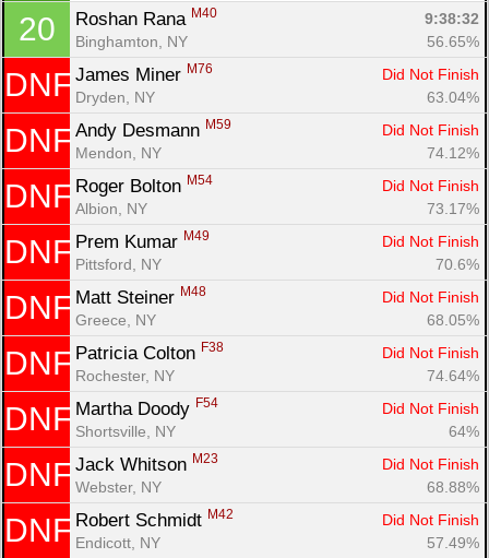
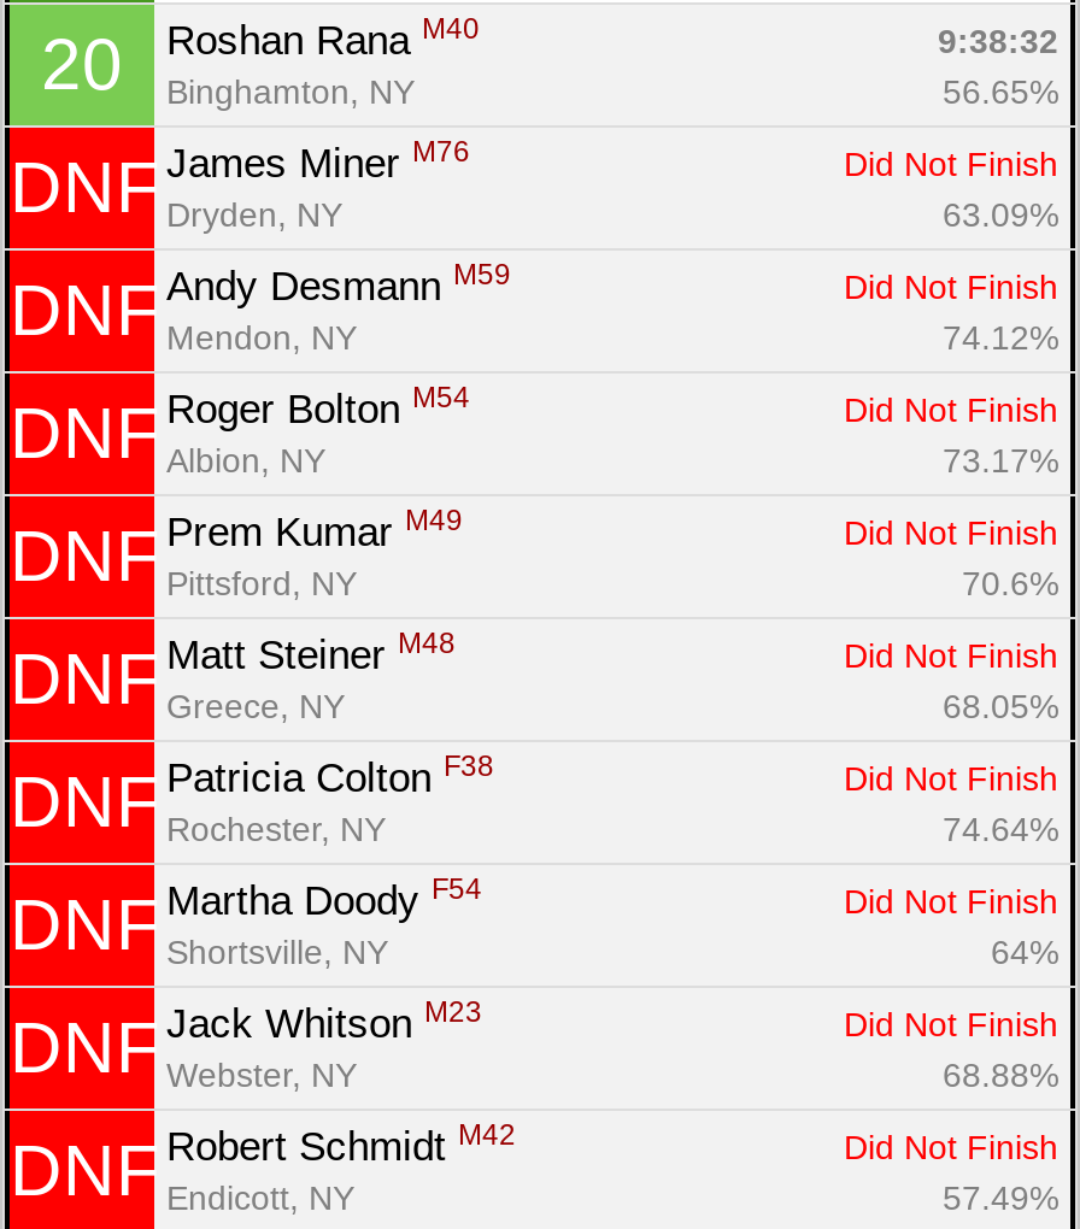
[427,88,479,106] 63.04% -> [943,195,1058,234] 63.09%

